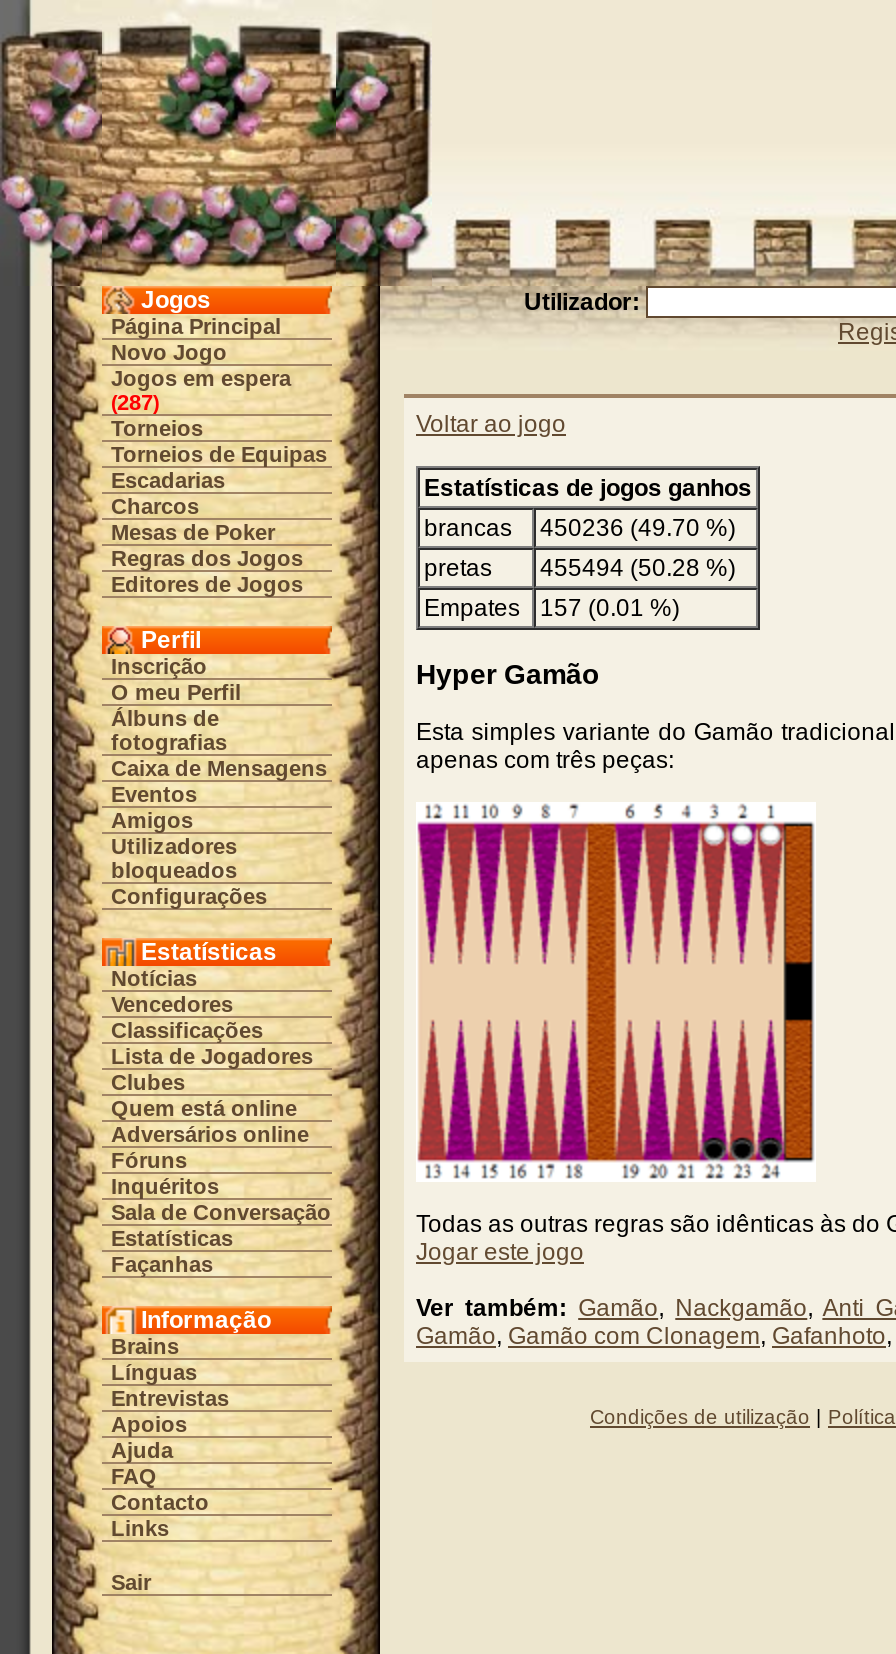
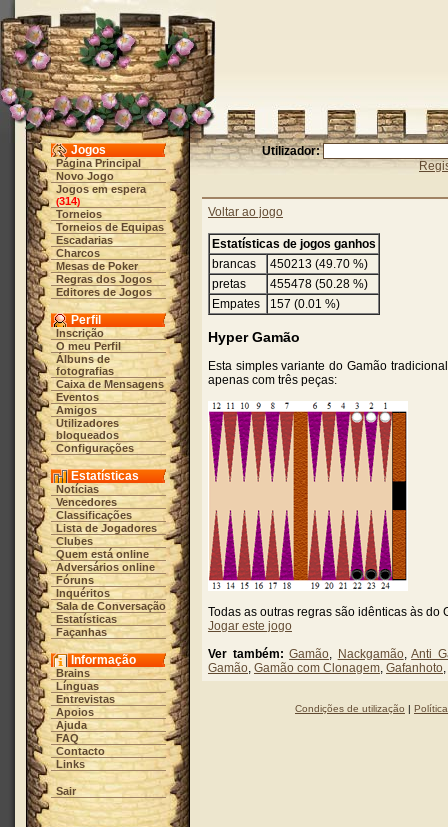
[111,390,159,414] (287) -> [55,195,79,207] (314)
[424,514,736,542] brancas 450236 (49.70 %) -> [212,257,368,271] brancas 450213 (49.70 %)
[424,554,736,582] pretas 455494 (50.28 %) -> [212,277,368,291] pretas 455478 (50.28 %)

